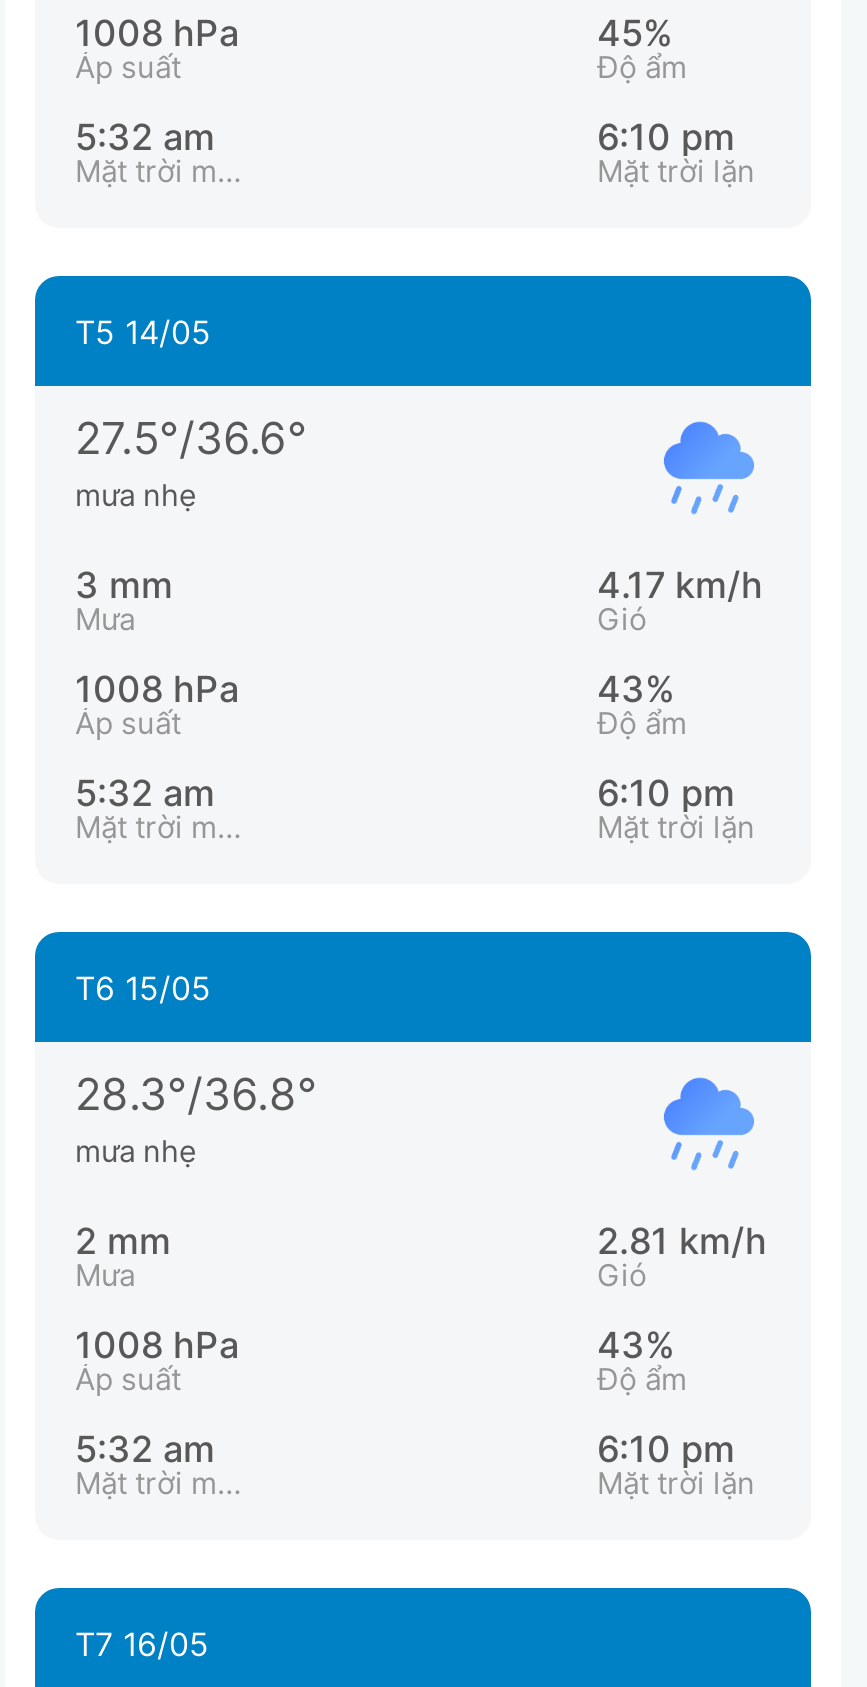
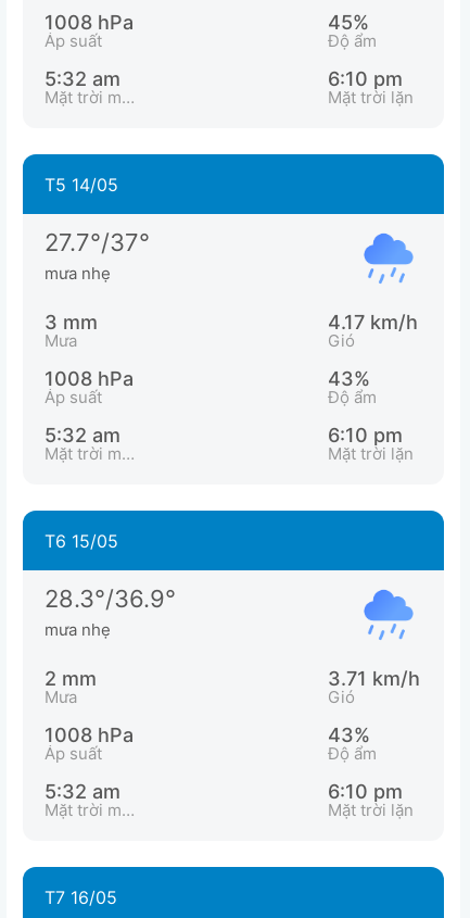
[75,412,307,464] 27.5°/36.6° -> [45,228,150,257] 27.7°/37°
[75,1068,317,1120] 28.3°/36.8° -> [45,585,176,613] 28.3°/36.9°
[597,1220,767,1262] 2.81 km/h -> [328,667,420,690] 3.71 km/h

